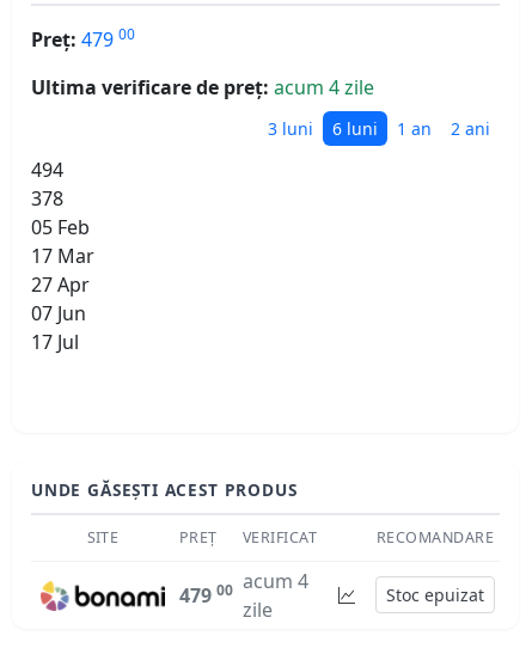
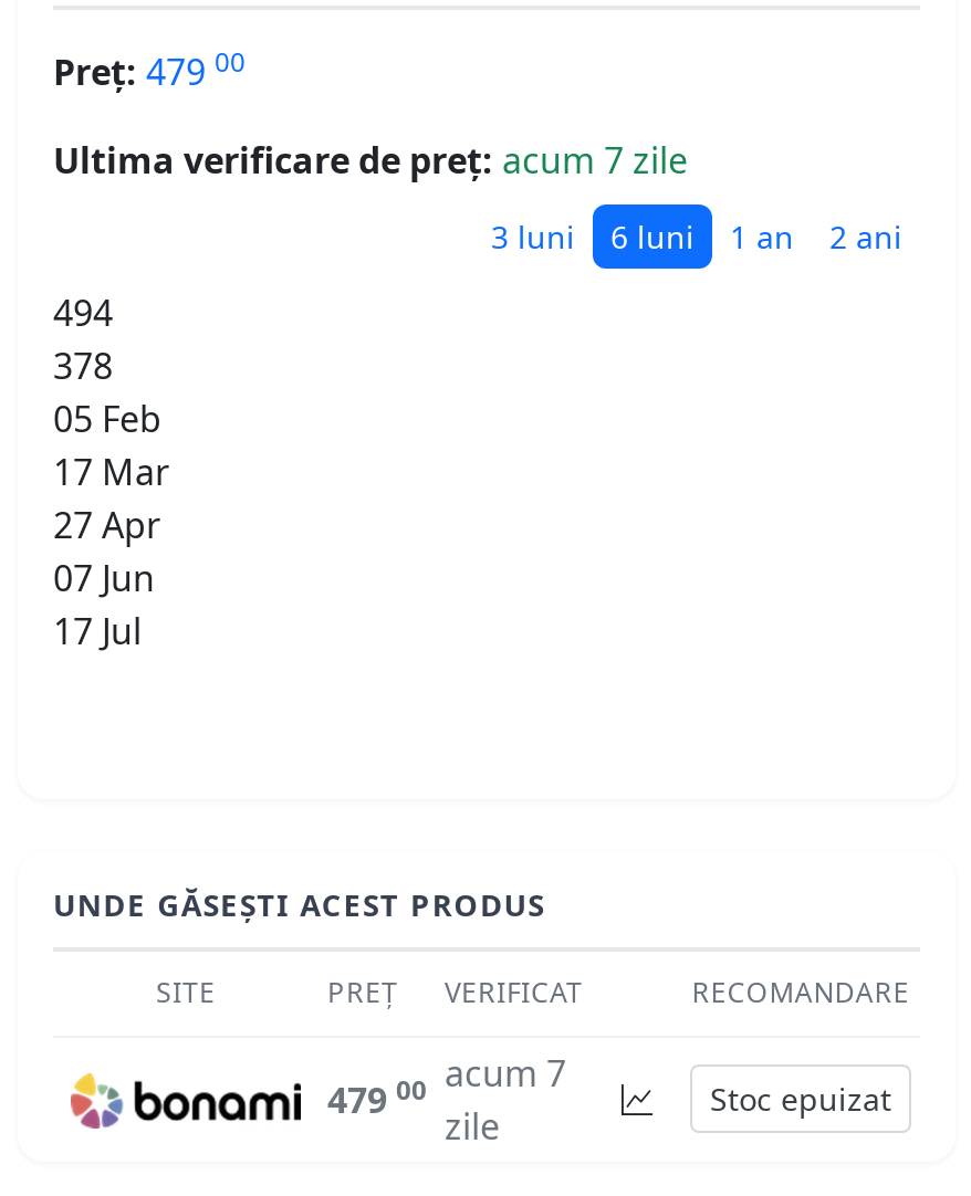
[31,75,374,101] Ultima verificare de preț: acum 4 zile -> [53,137,688,185] Ultima verificare de preț: acum 7 zile
[179,568,308,608] 479 00 acum 4 -> [327,1049,566,1124] 479 00 acum 7

